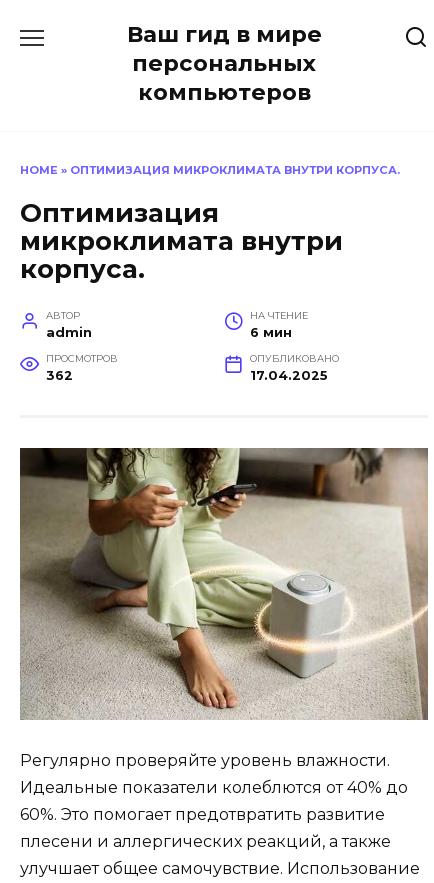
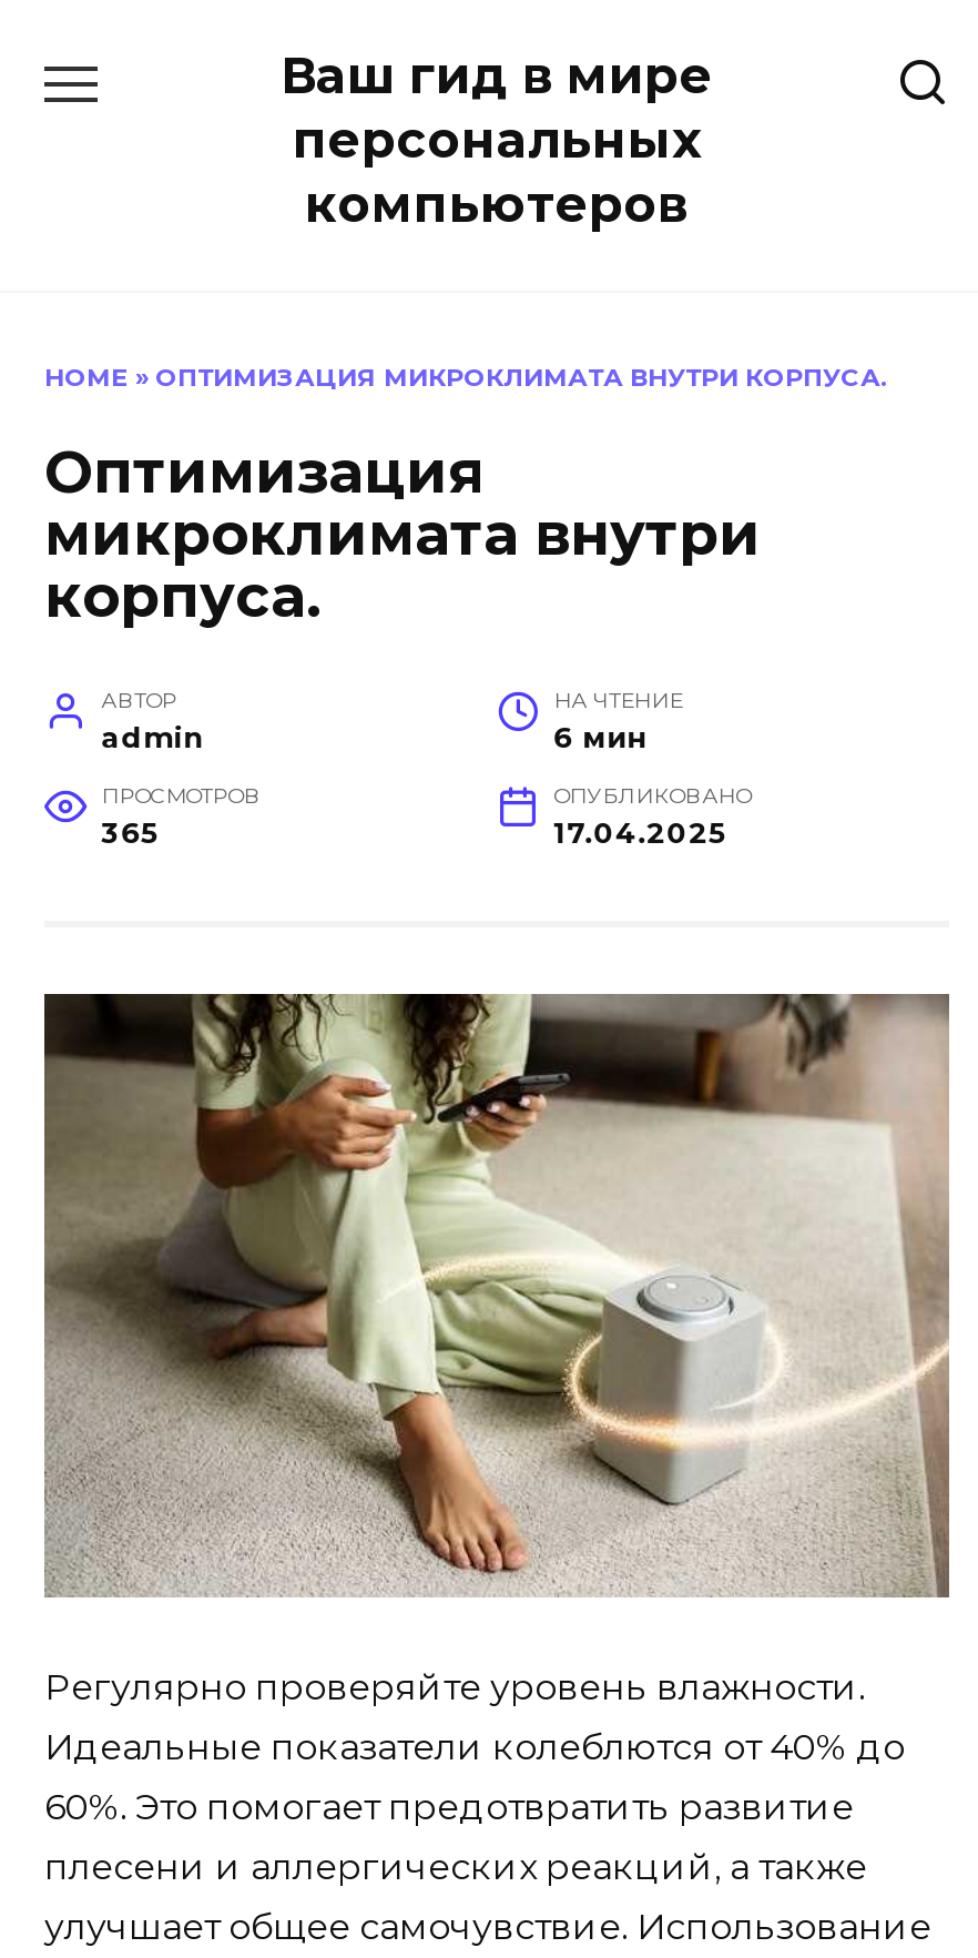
[46,368,73,383] 362 -> [101,816,159,849] 365

